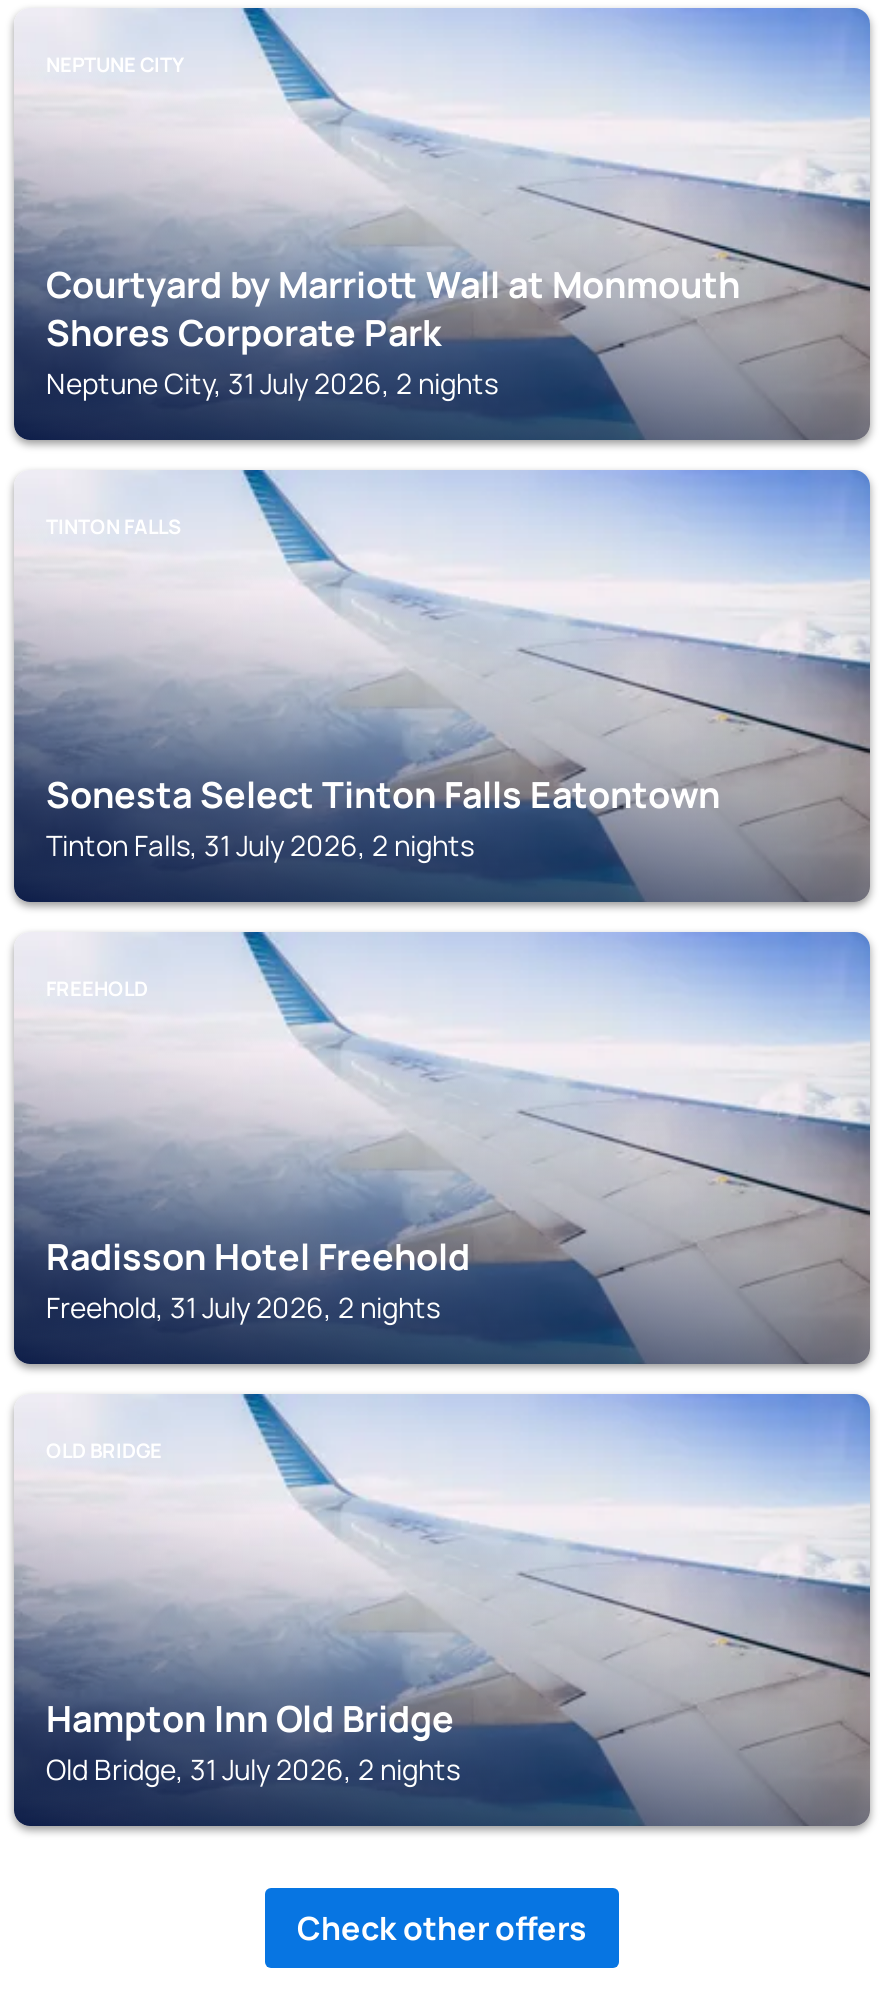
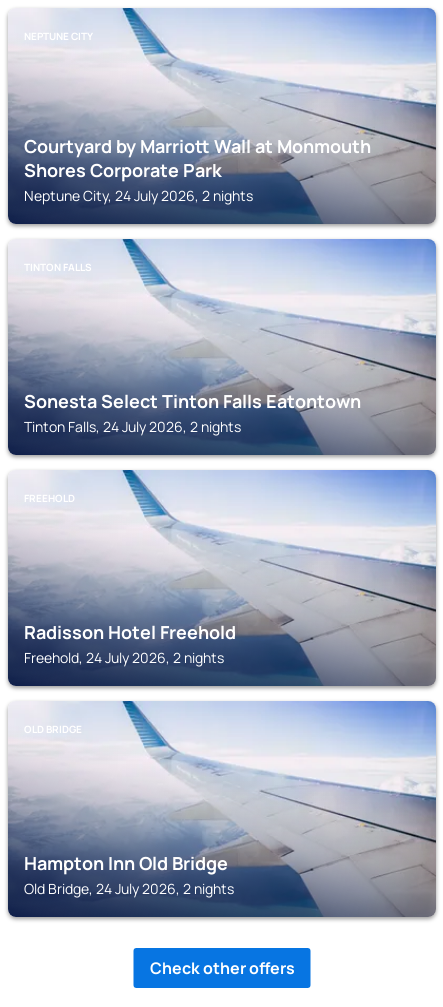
[46,364,498,402] Neptune City, 31 July 2026, 2 nights -> [24,186,253,205] Neptune City, 24 July 2026, 2 nights
[46,826,474,864] Tinton Falls, 31 July 2026, 2 nights -> [24,417,241,436] Tinton Falls, 24 July 2026, 2 nights
[46,1288,440,1326] Freehold, 31 July 2026, 2 nights -> [24,648,224,667] Freehold, 24 July 2026, 2 nights
[46,1750,460,1788] Old Bridge, 31 July 2026, 2 nights -> [24,879,234,898] Old Bridge, 24 July 2026, 2 nights

